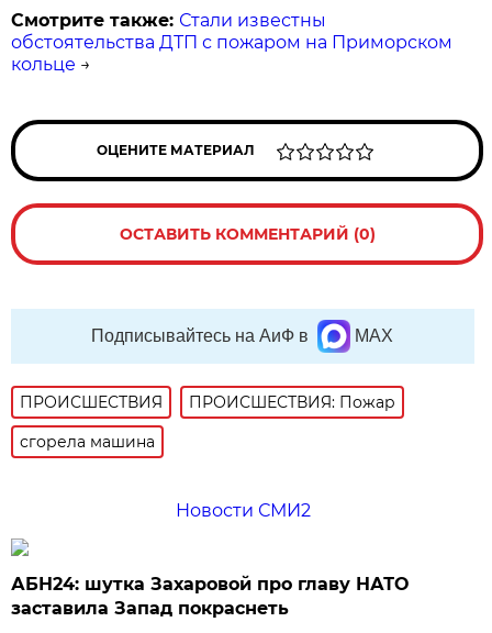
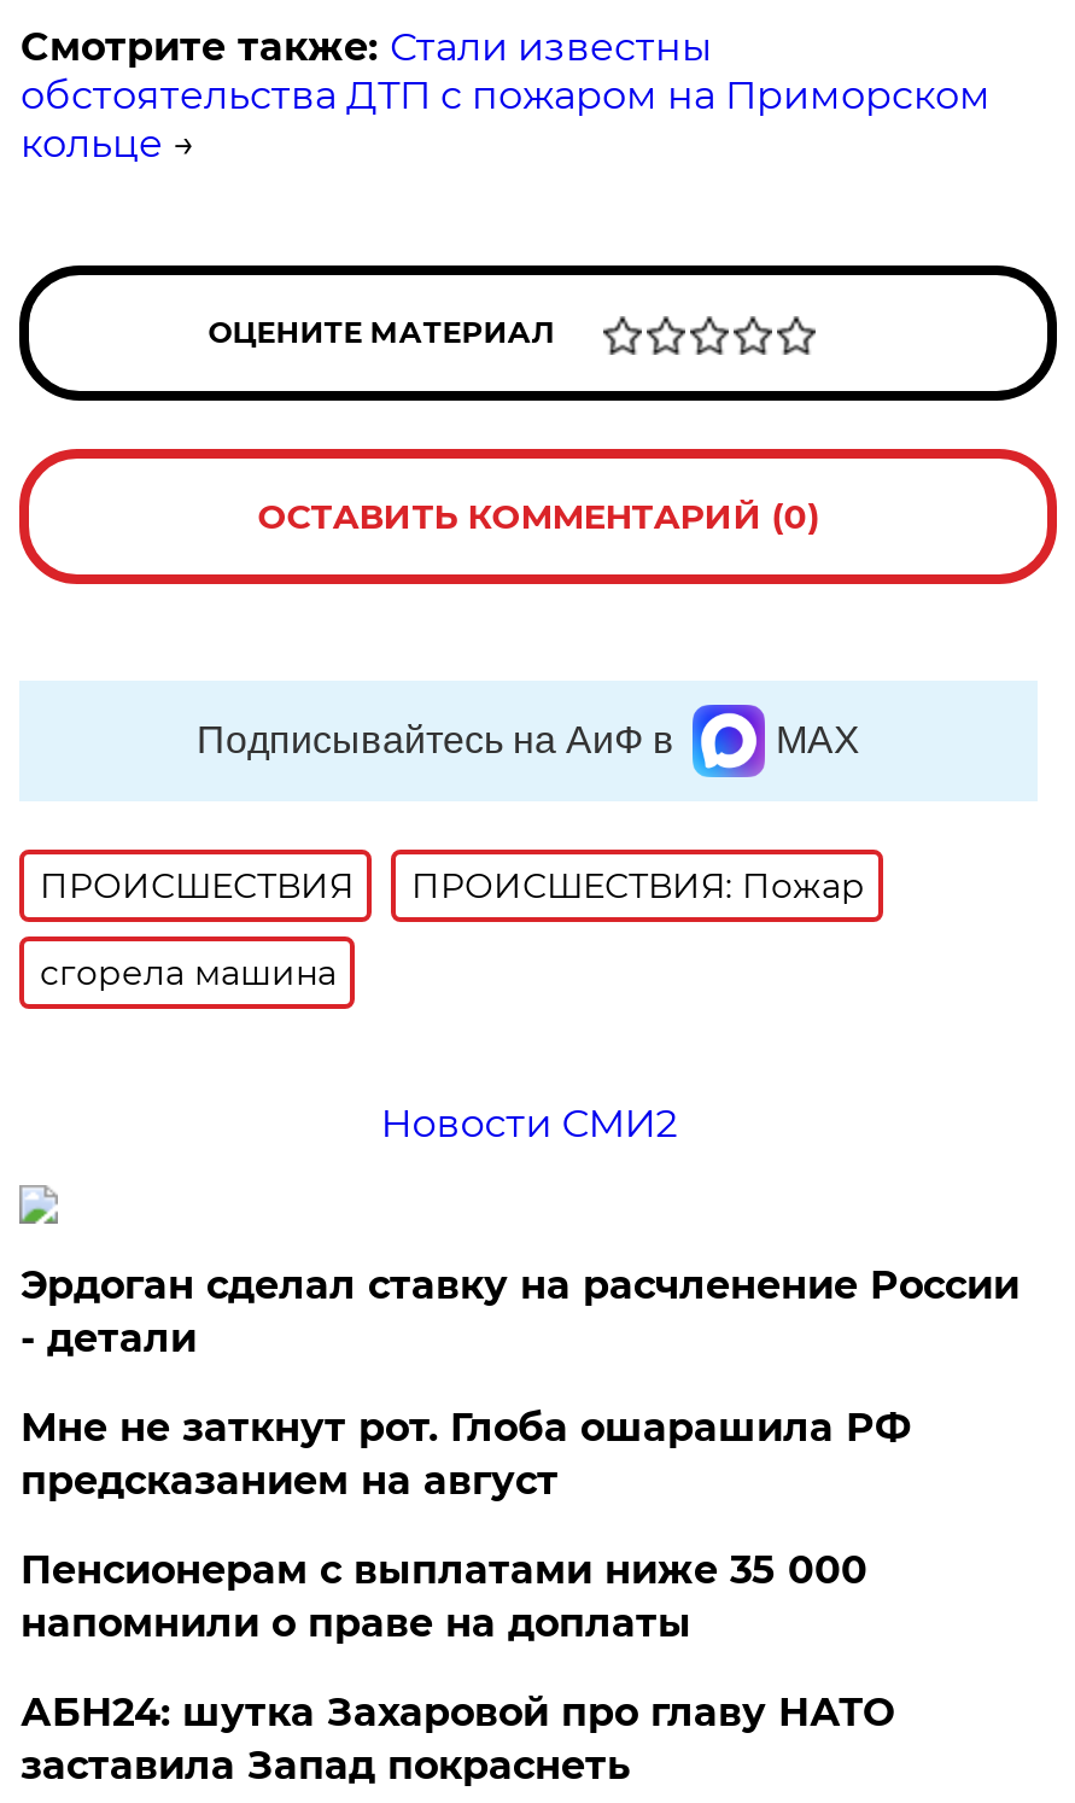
none -> [20,1262,1019,1646] Эрдоган сделал ставку на расчленение России | - детали | Мне не заткнут рот. Глоба ошарашила РФ | предсказанием на август | Пенсионерам с выплатами ниже 35 000 | напомнили о праве на доплаты

